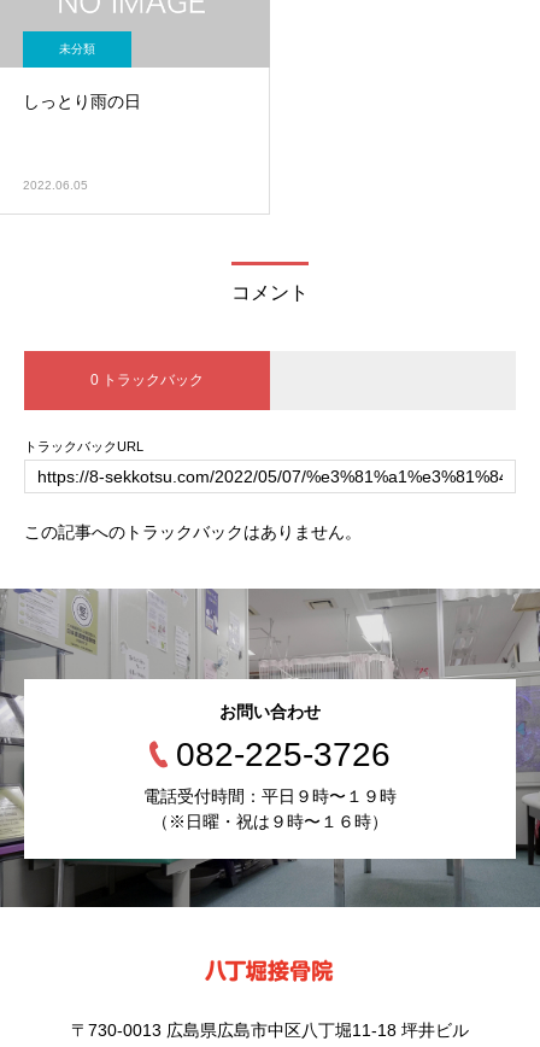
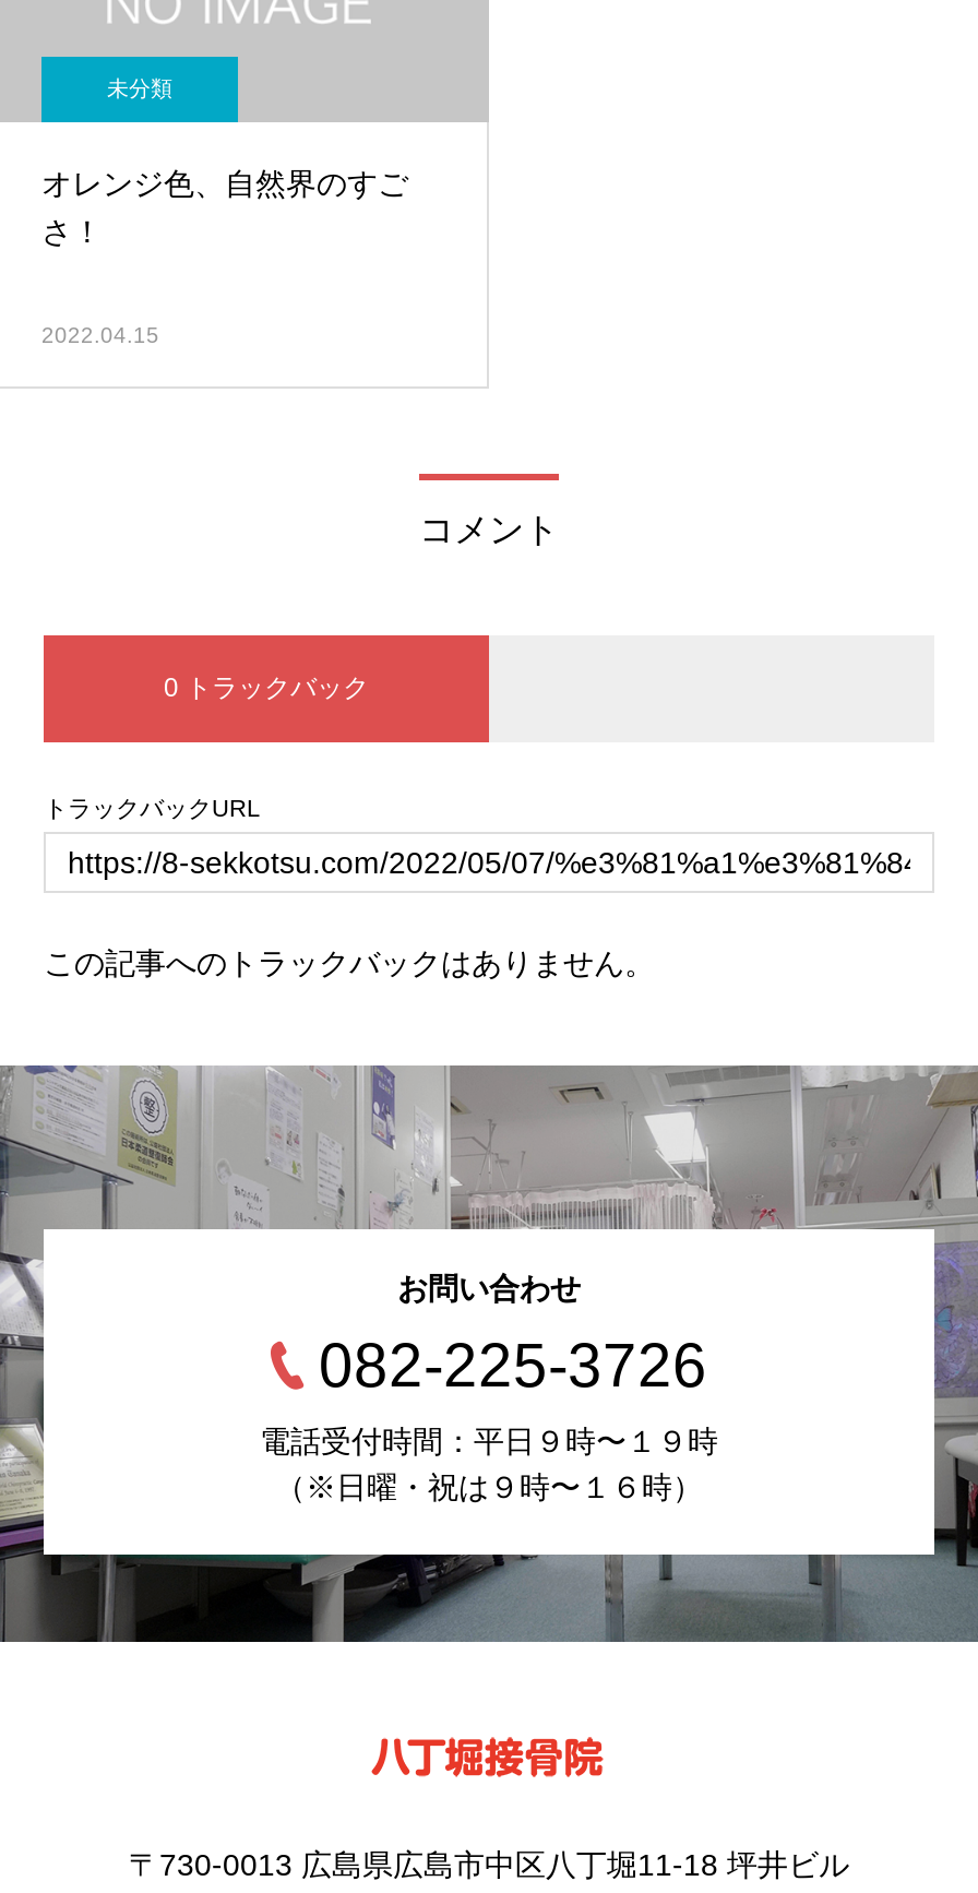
[23,92,141,111] しっとり雨の日 -> [41,166,408,249] オレンジ色、自然界のすご | さ！
[23,179,88,192] 2022.06.05 -> [41,323,159,347] 2022.04.15

